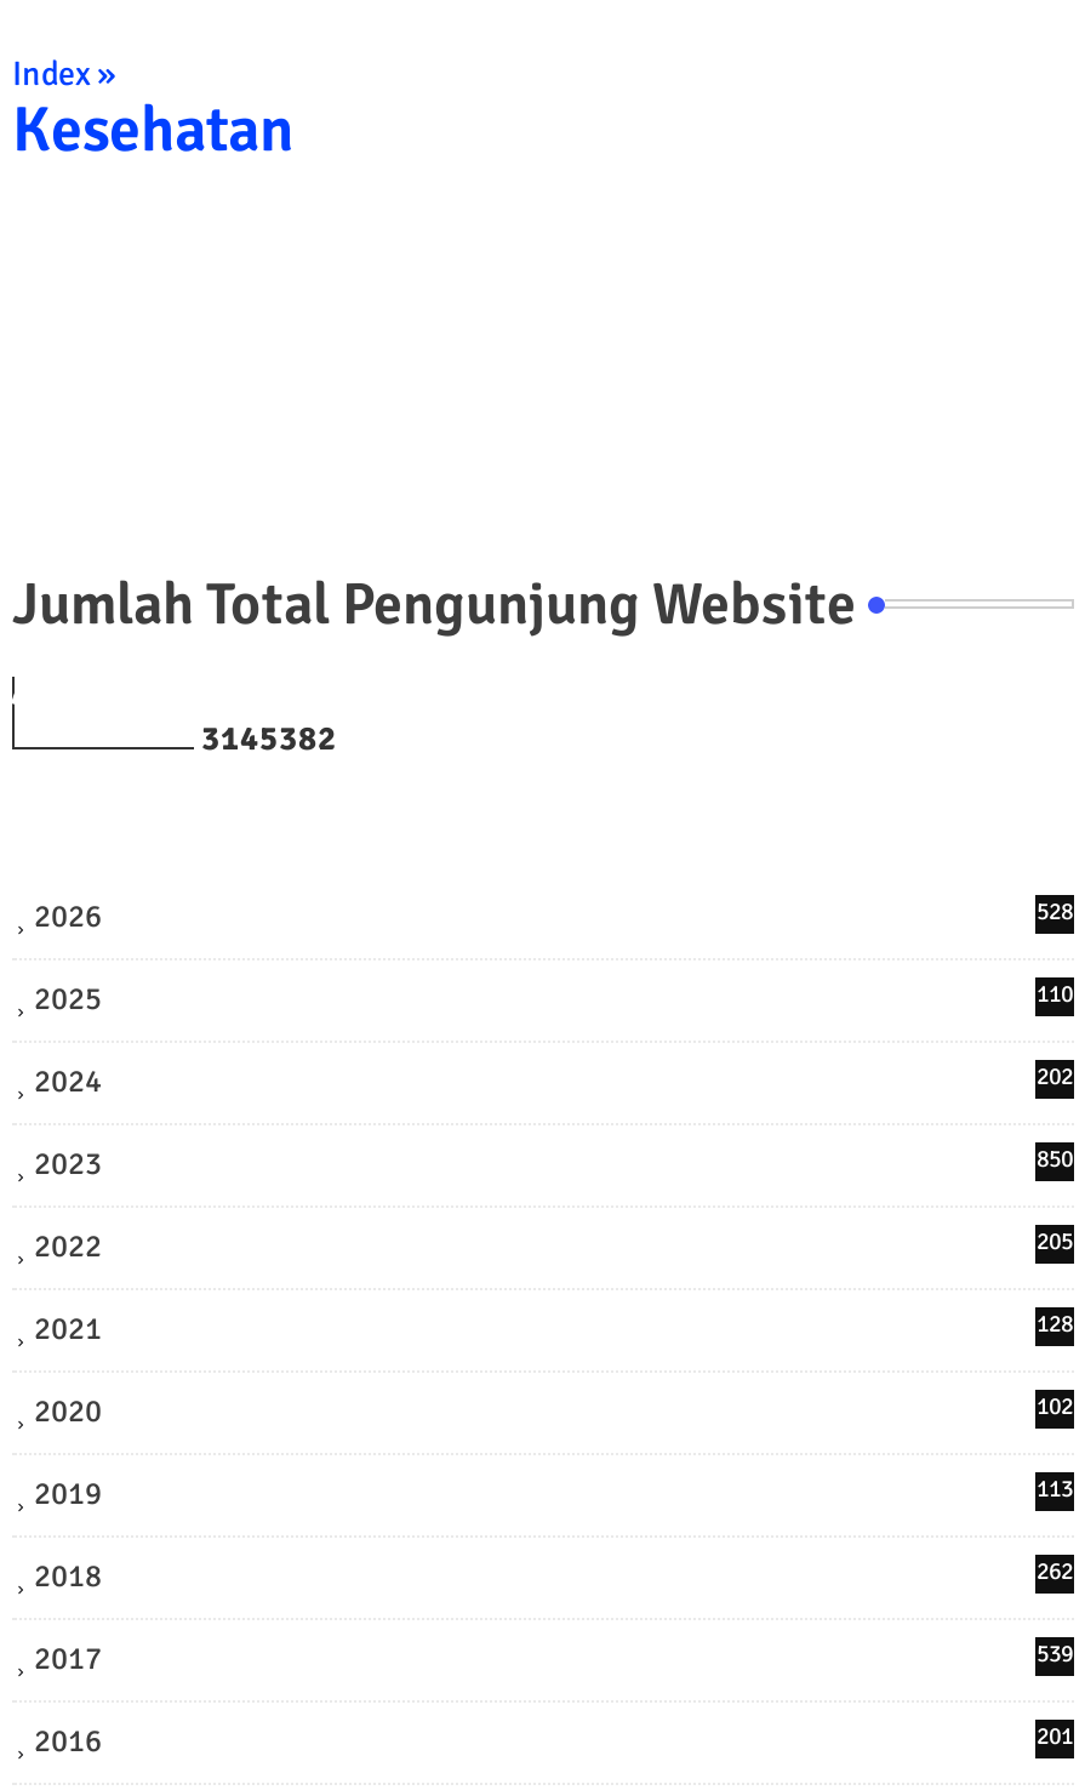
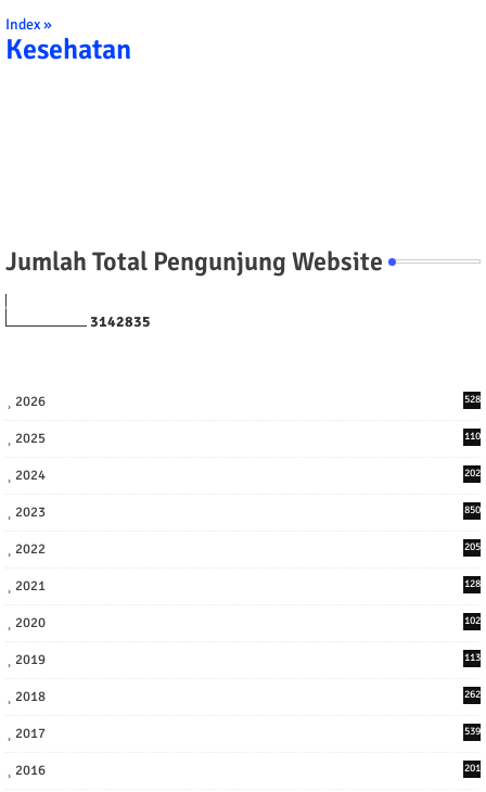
[201,717,337,758] 3145382 -> [90,312,151,331] 3142835

